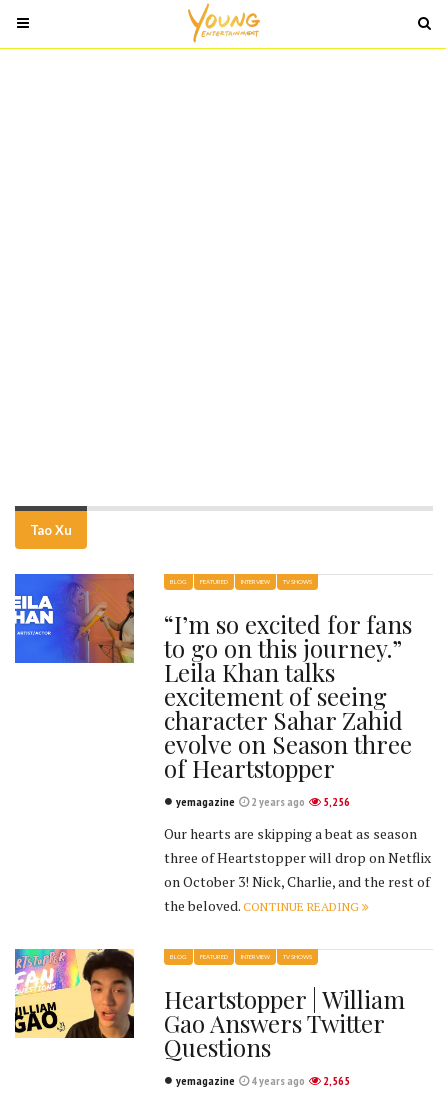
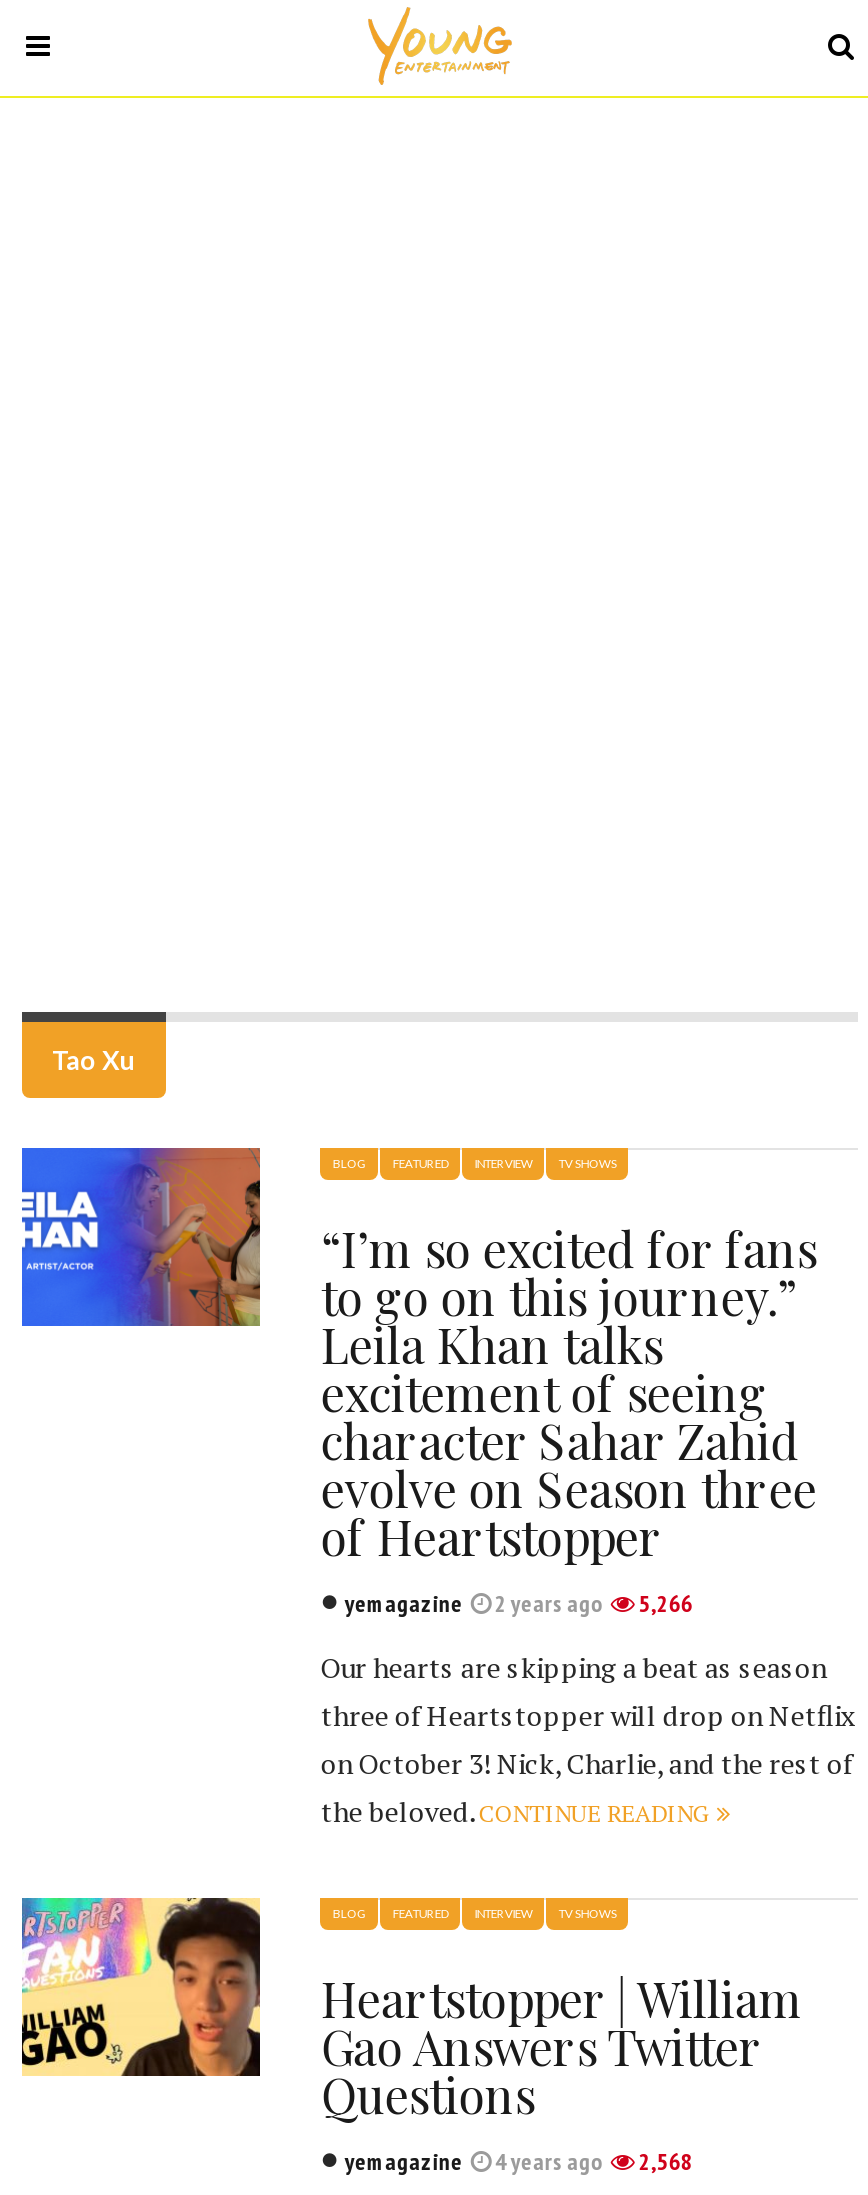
[176,794,350,809] yemagazine 2 years ago 5,256 -> [345,1588,693,1618] yemagazine 2 years ago 5,266
[176,1073,350,1088] yemagazine 4 years ago 2,565 -> [345,2146,693,2176] yemagazine 4 years ago 2,568

